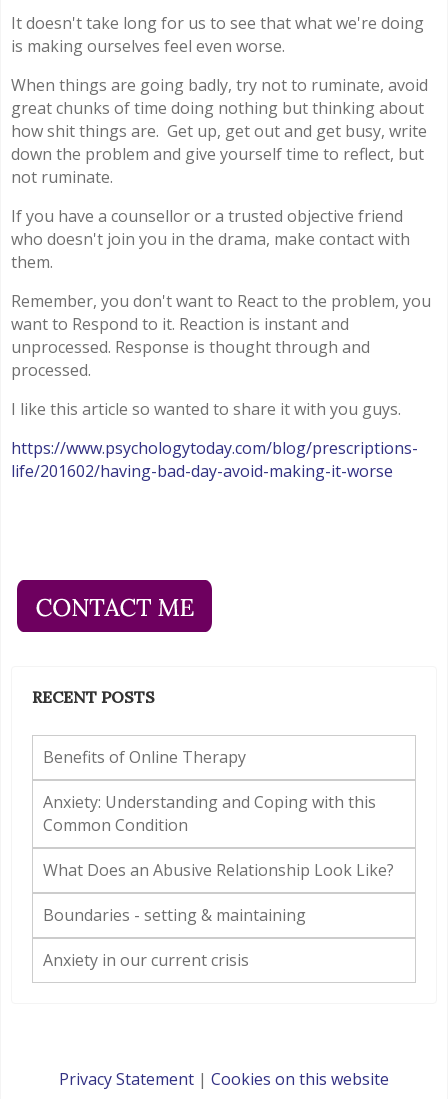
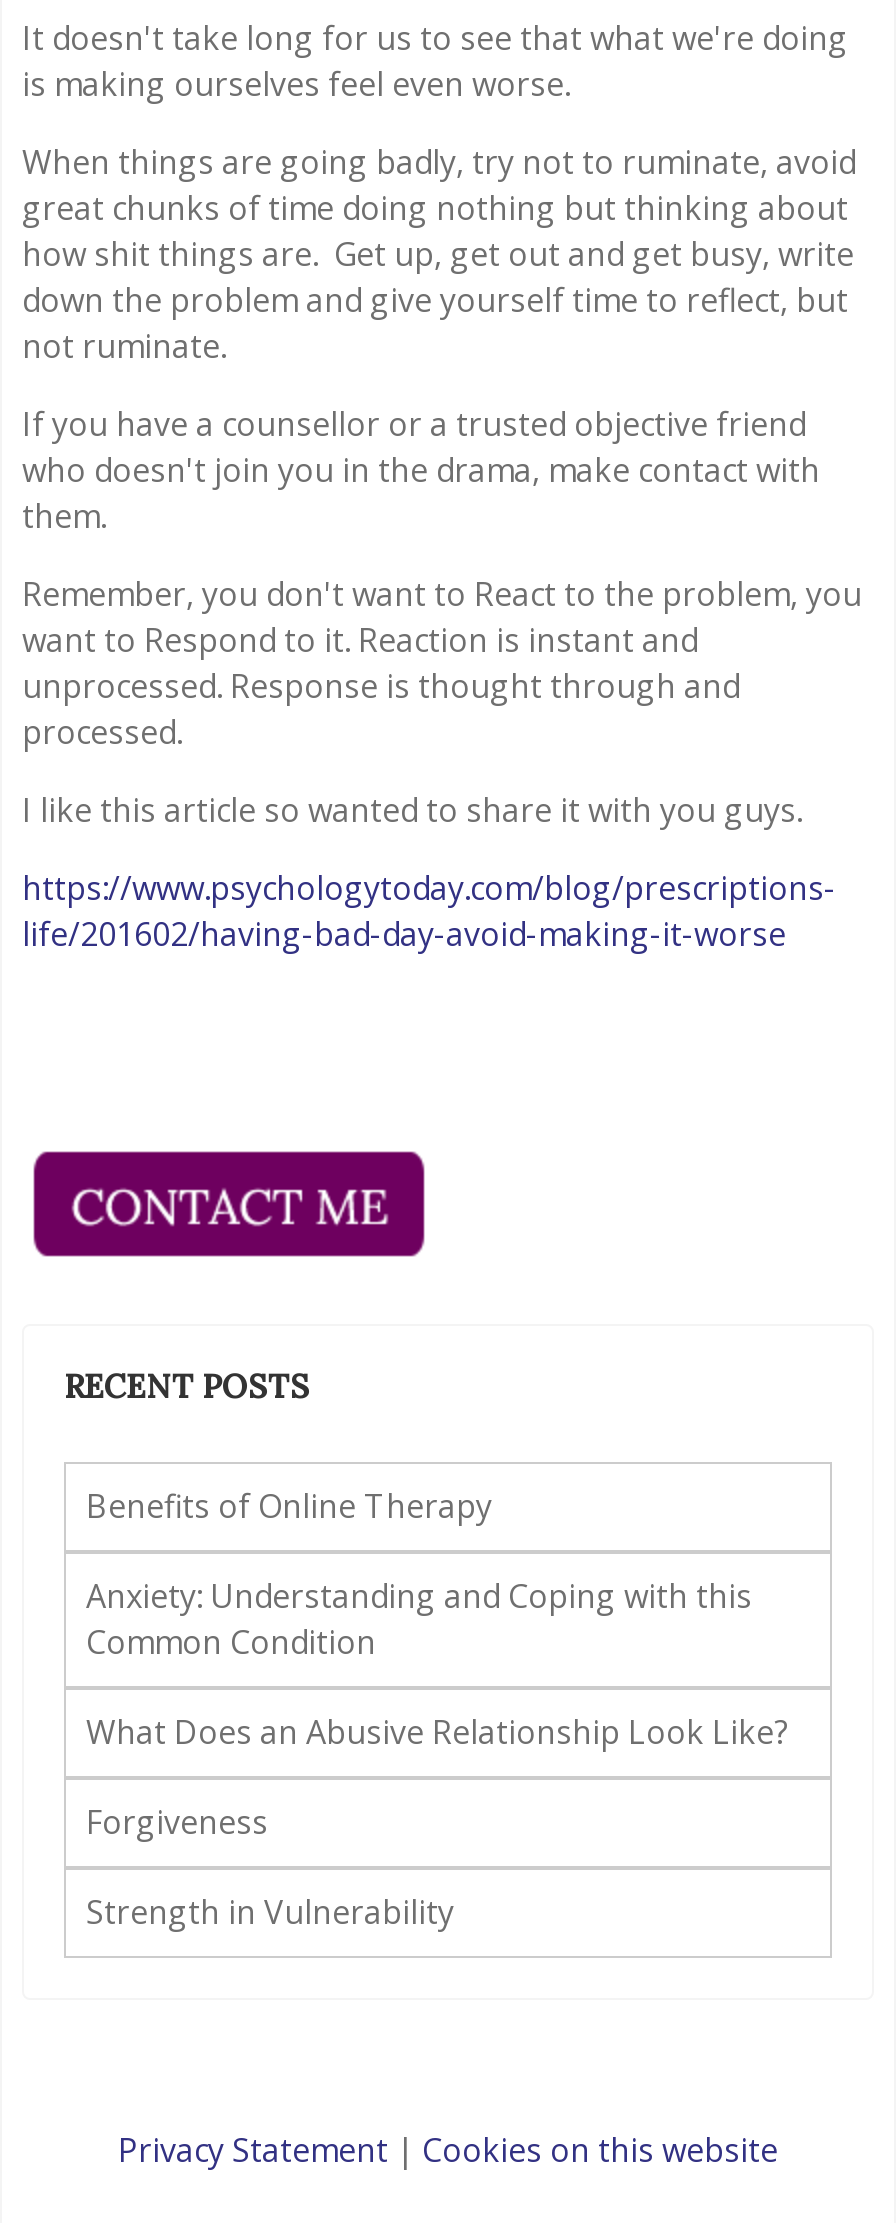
[43,904,306,926] Boundaries - setting & maintaining -> [86,1801,268,1845] Forgiveness
[43,949,249,971] Anxiety in our current crisis -> [86,1891,454,1935] Strength in Vulnerability

